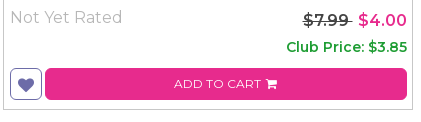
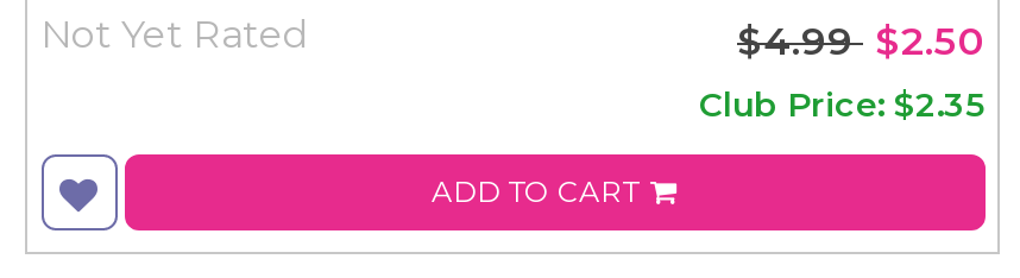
[302,11,406,30] $7.99 $4.00 -> [737,18,984,63] $4.99 $2.50
[285,38,406,56] Club Price: $3.85 -> [699,82,984,125] Club Price: $2.35

